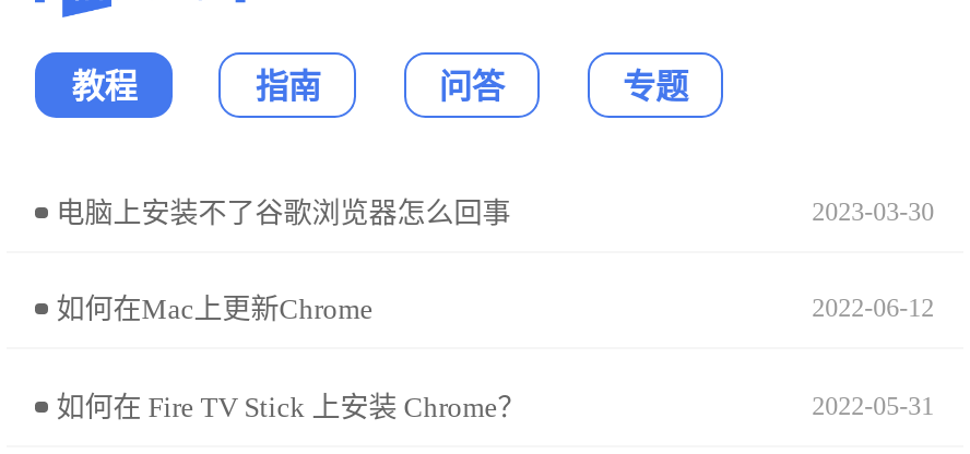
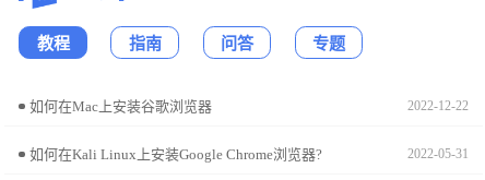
[56,197,934,423] 电脑上安装不了谷歌浏览器怎么回事 | 2023-03-30 | 如何在Mac上更新Chrome | 2022-06-12 | 如何在 Fire TV Stick 上安装 Chrome？ -> [29,98,468,163] 如何在Mac上安装谷歌浏览器 | 2022-12-22 | 如何在Kali Linux上安装Google Chrome浏览器?

